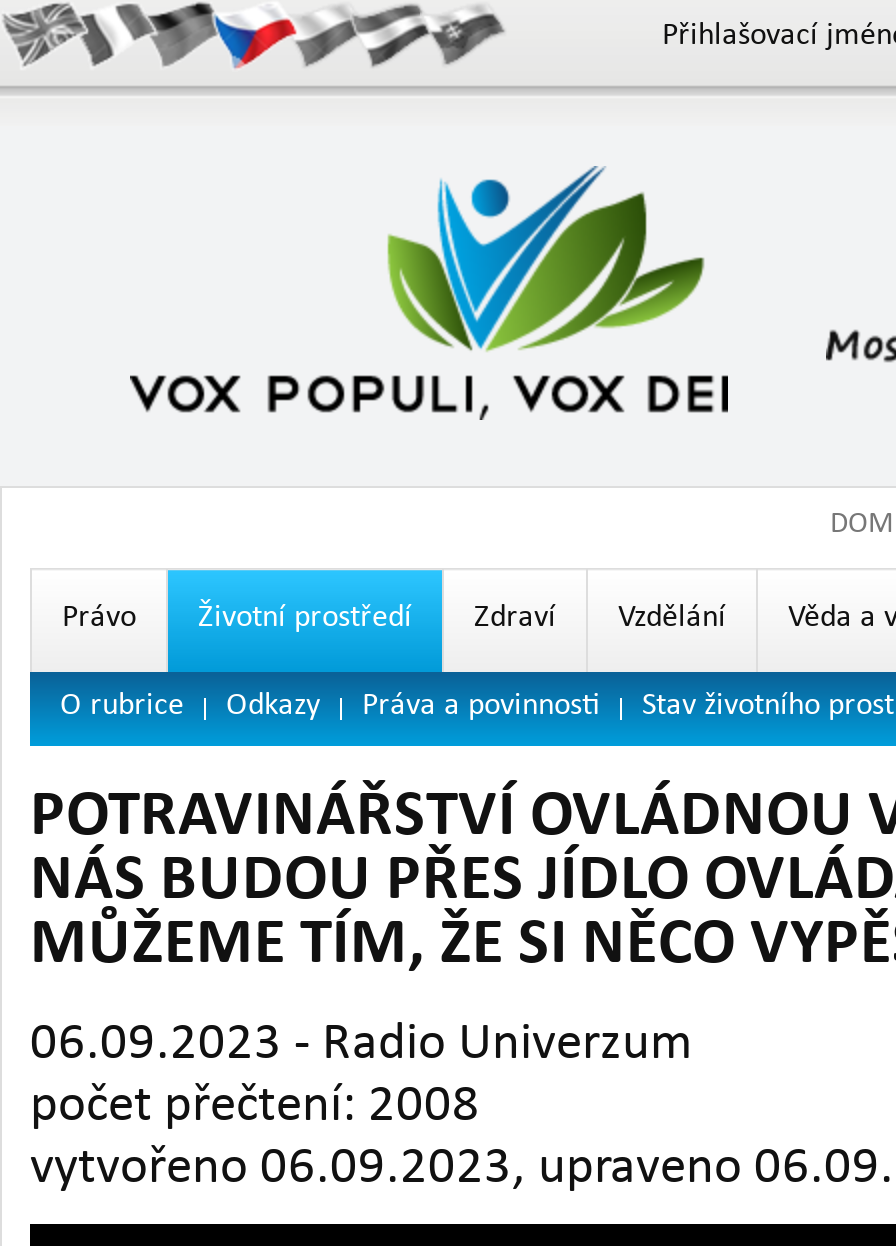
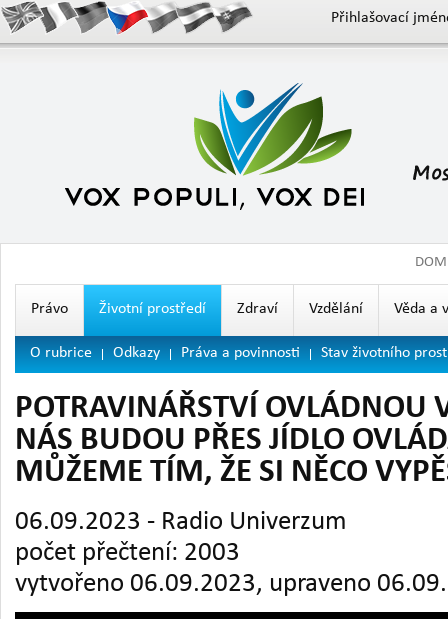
[30,1080,480,1140] počet přečtení: 2008 -> [15,540,240,570] počet přečtení: 2003

